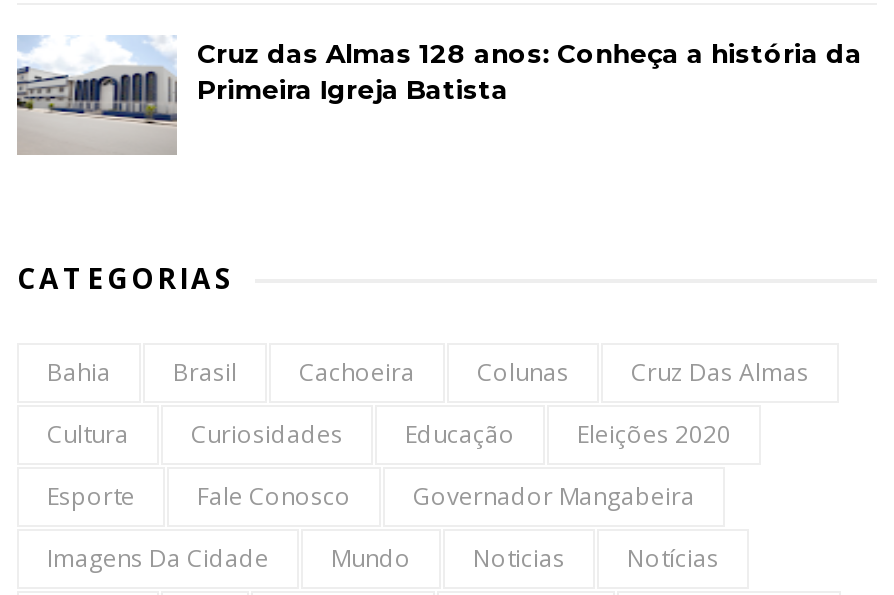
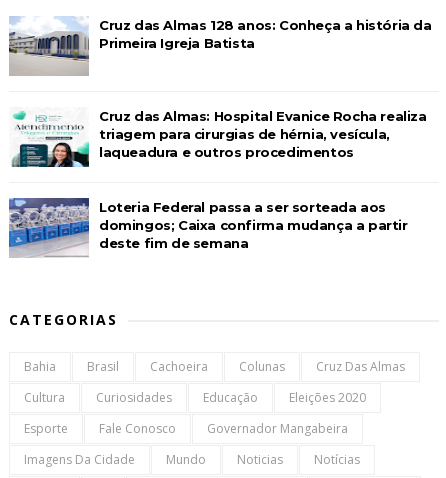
none -> [8,197,85,256] [image]
none -> [11,107,427,250] [image] | Cruz das Almas: Hospital Evanice Rocha realiza | triagem para cirurgias de hérnia, vesícula, | laqueadura e outros procedimentos | Loteria Federal passa a ser sorteada aos | domingos; Caixa confirma mudança a partir | deste fim de semana

